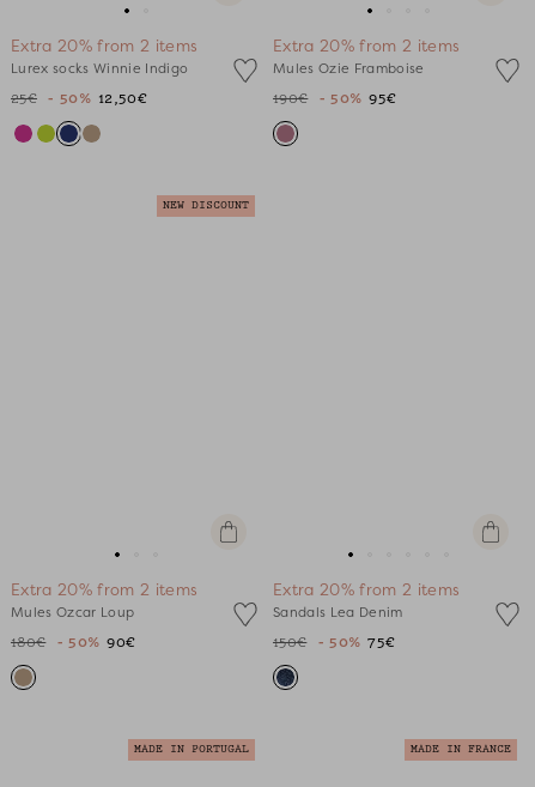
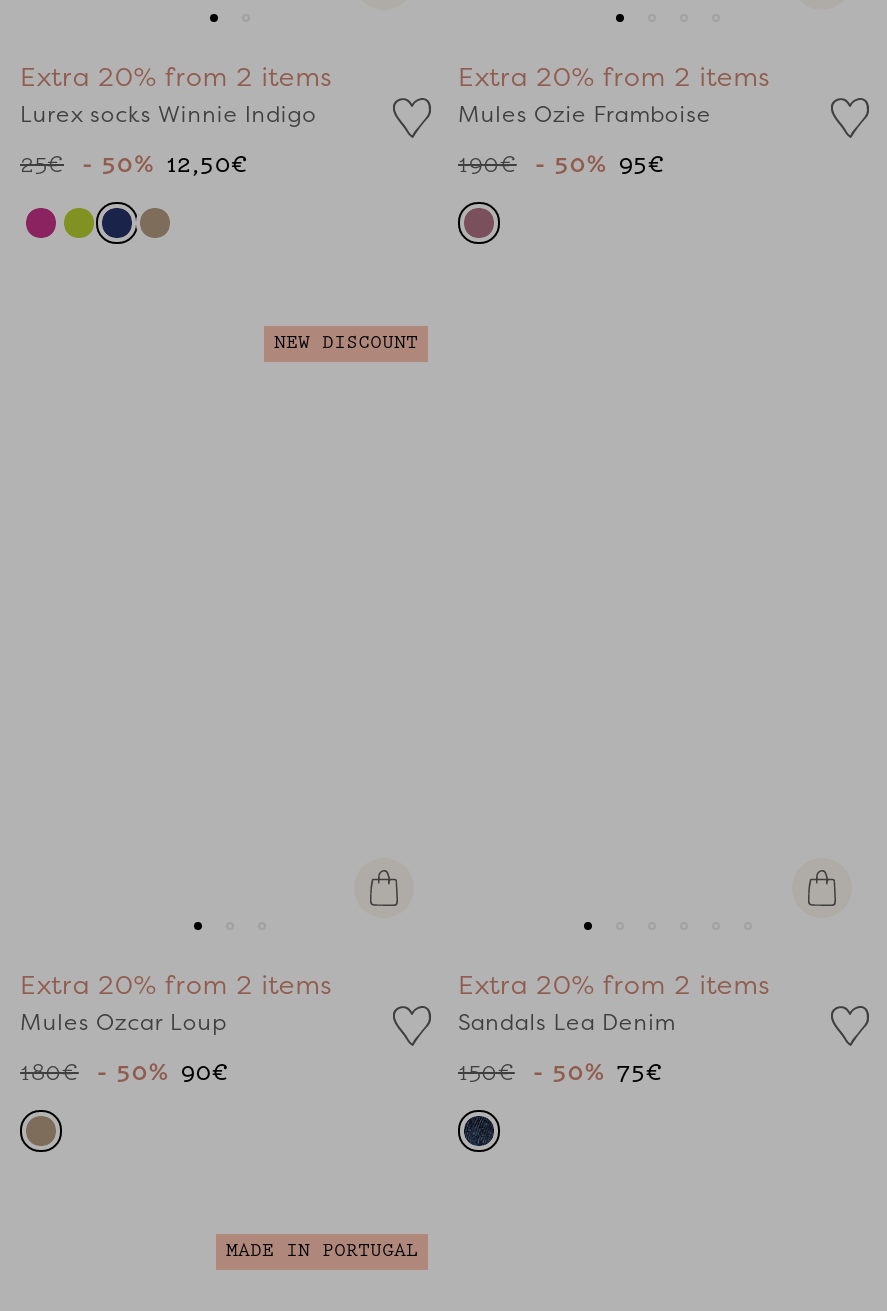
[411,743,511,756] MADE IN FRANCE -> none

